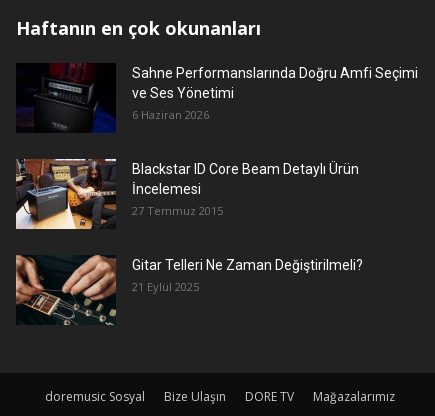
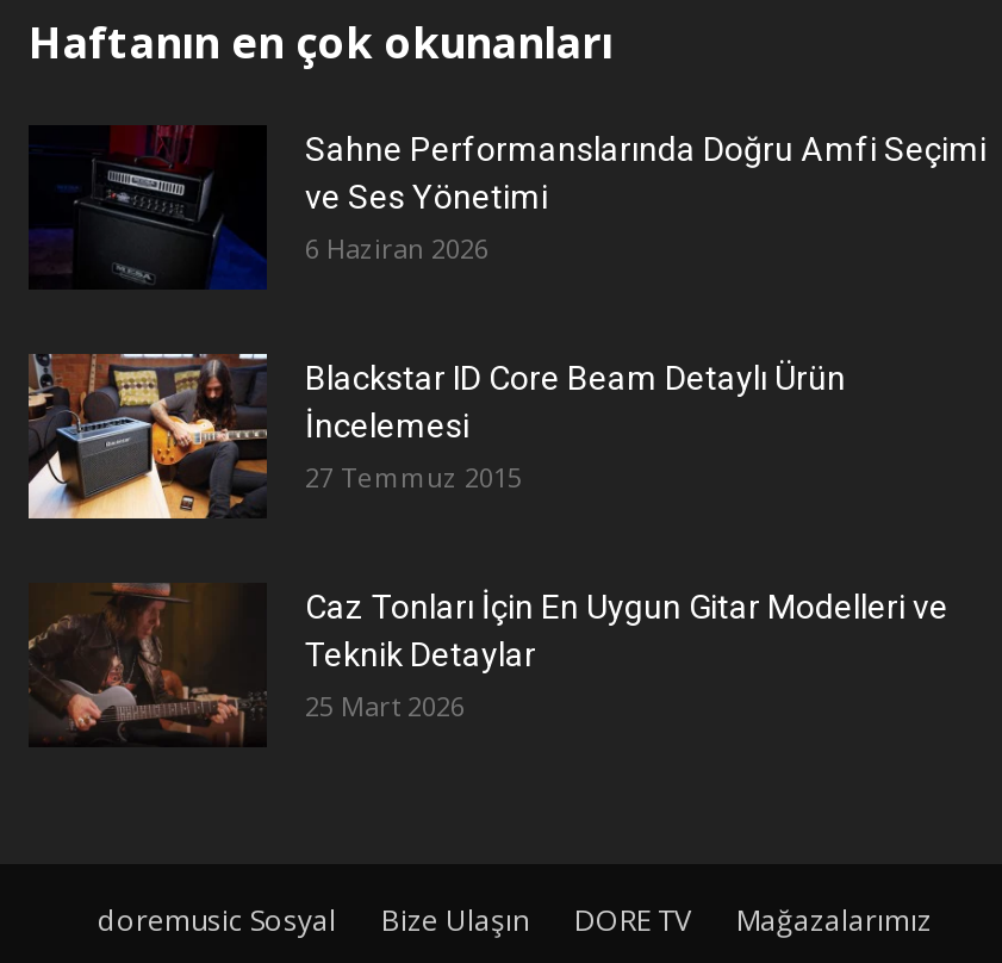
[15,254,366,326] [image] | Gitar Telleri Ne Zaman Değiştirilmeli? | 21 Eylül 2025 -> [29,582,948,748] [image] | Caz Tonları İçin En Uygun Gitar Modelleri ve | Teknik Detaylar | 25 Mart 2026

